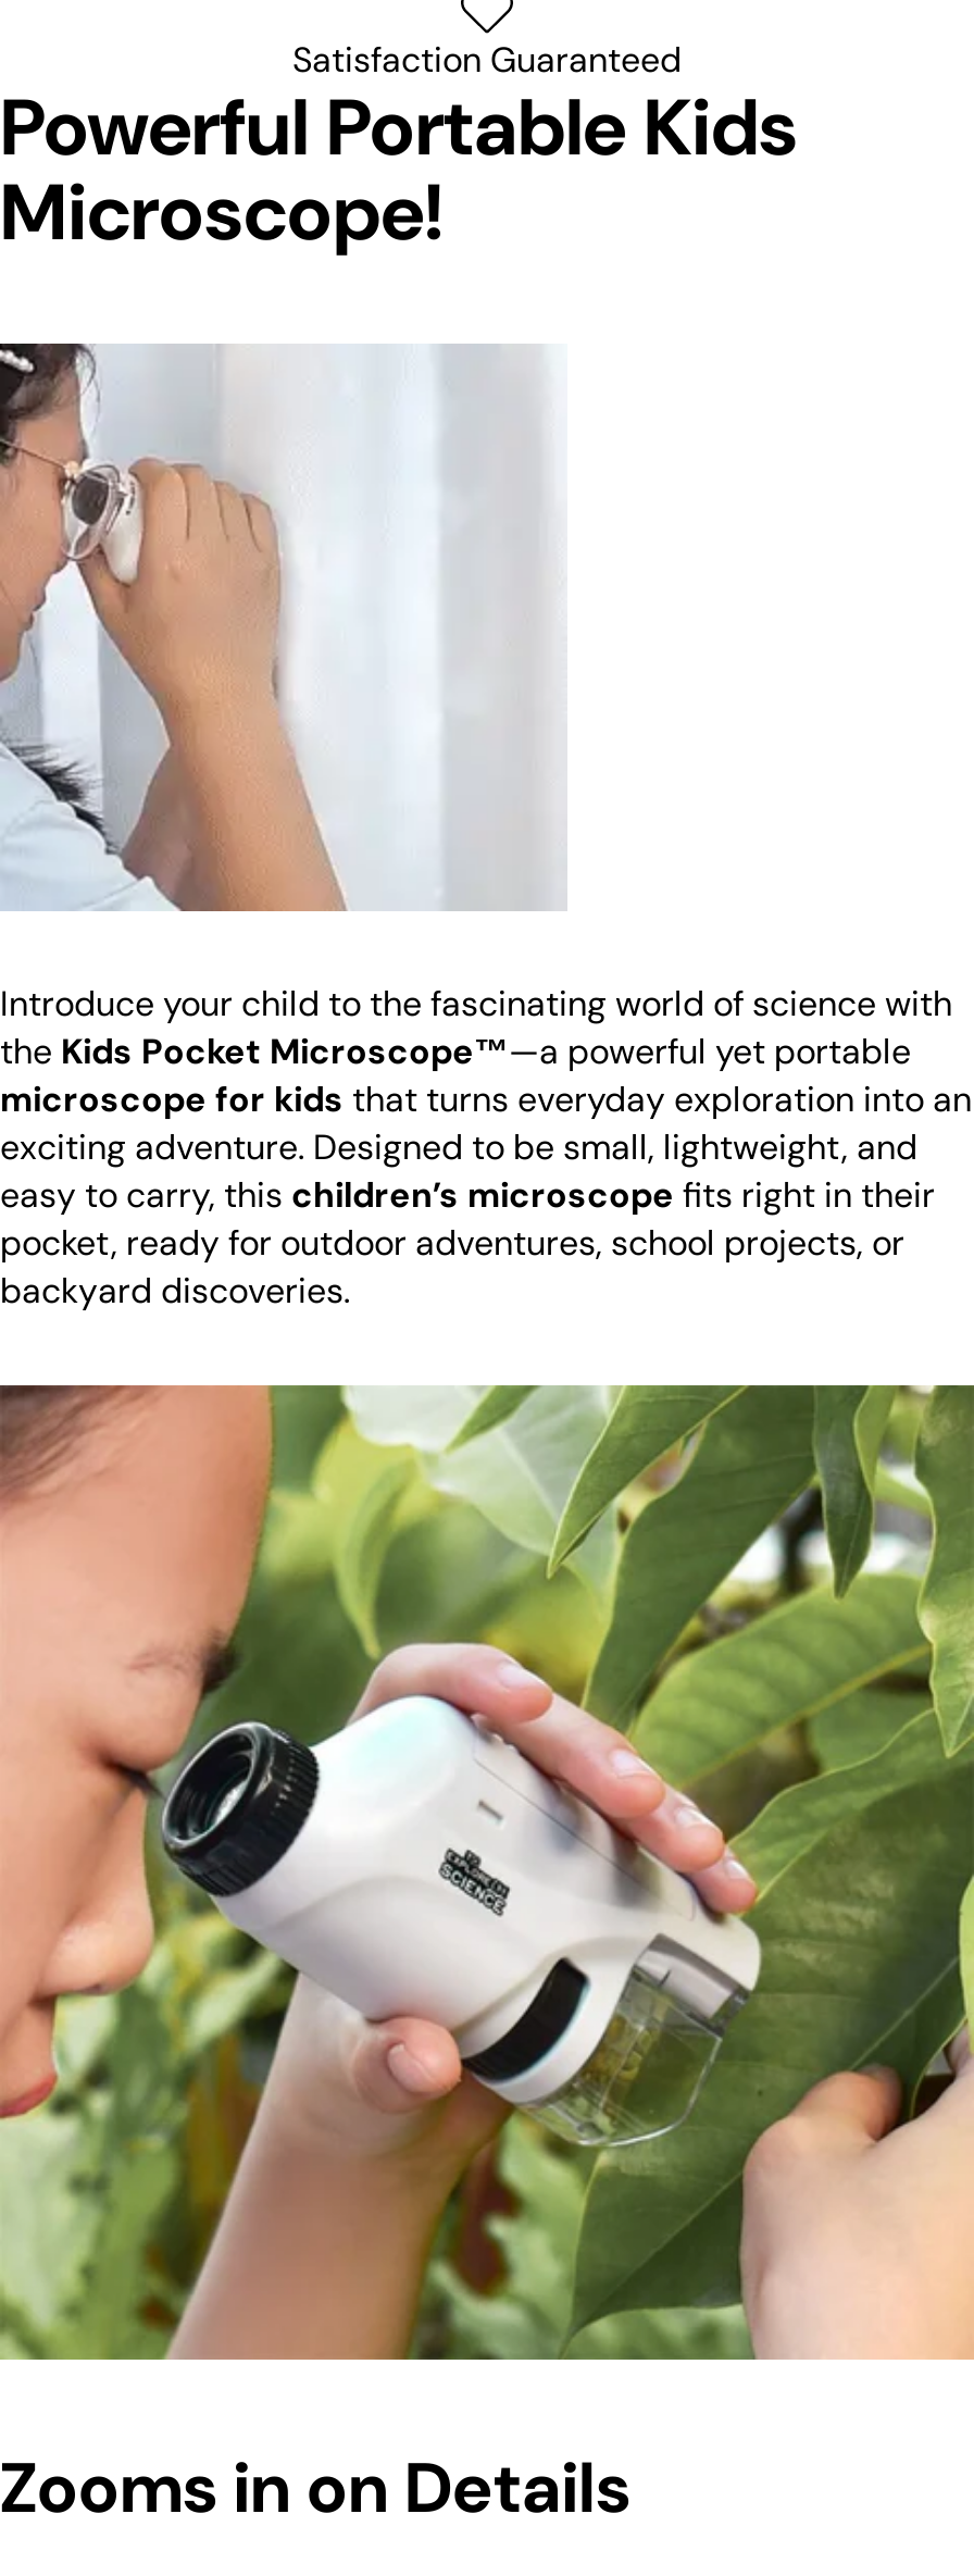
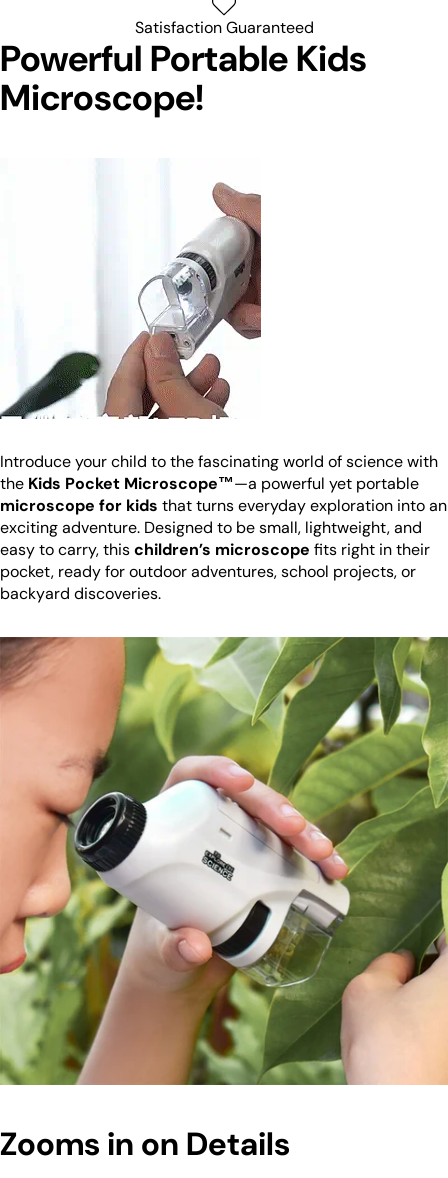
[7,341,567,913] [image] -> [3,158,262,420] [image]

